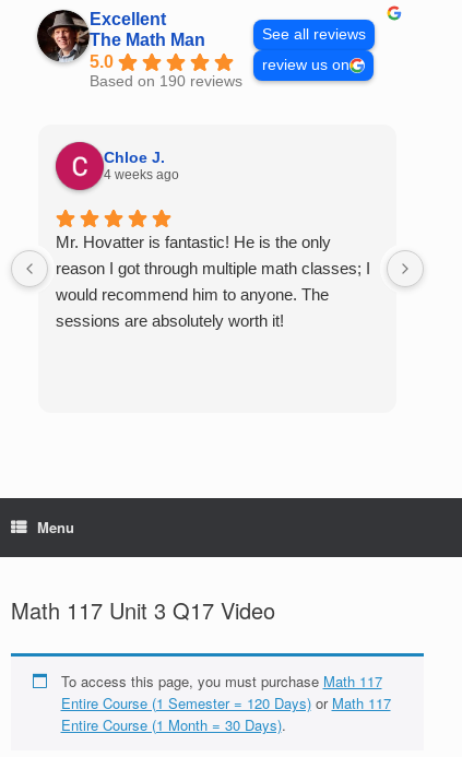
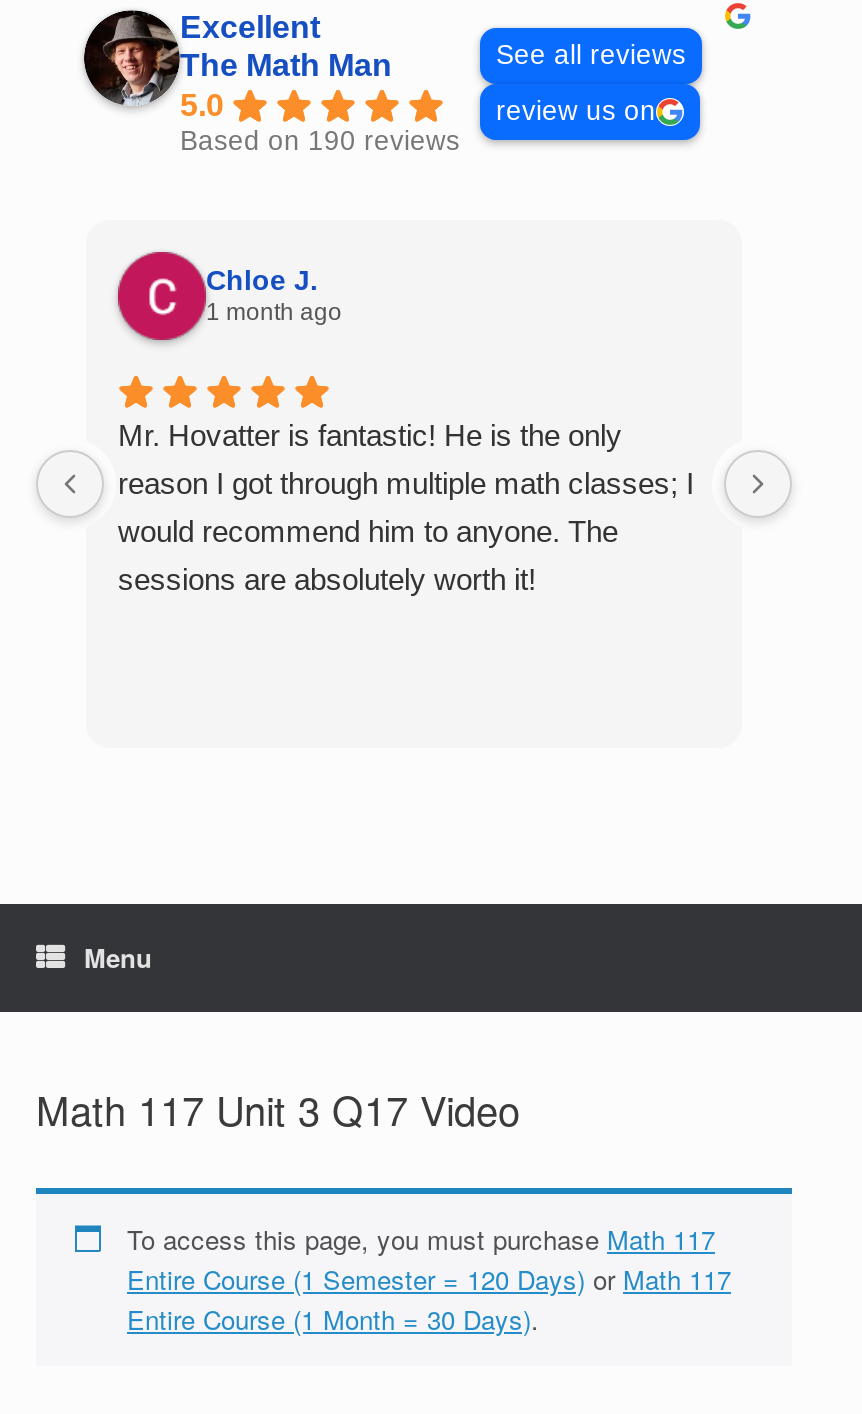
[104,167,179,182] 4 weeks ago -> [206,298,342,326] 1 month ago

